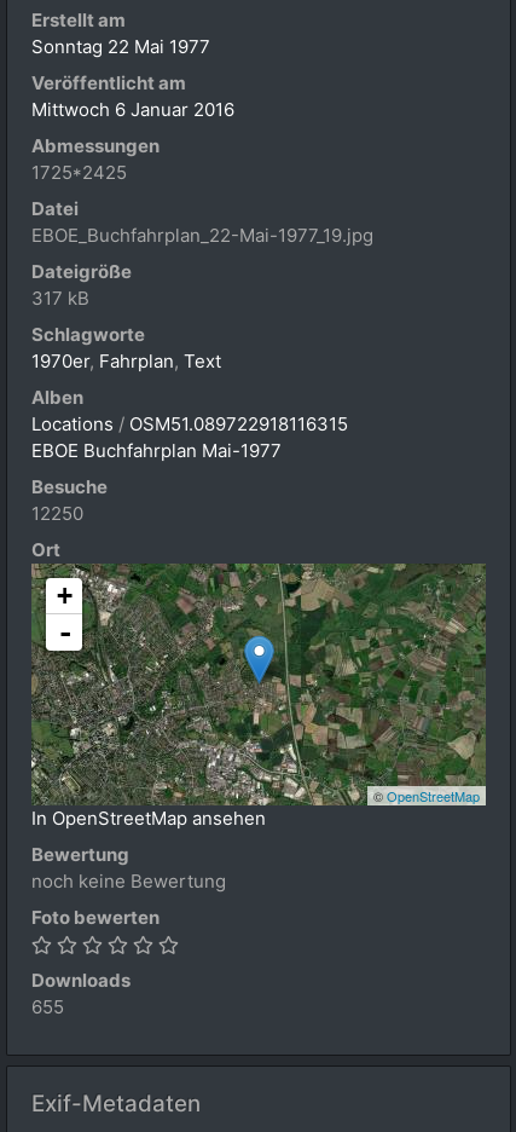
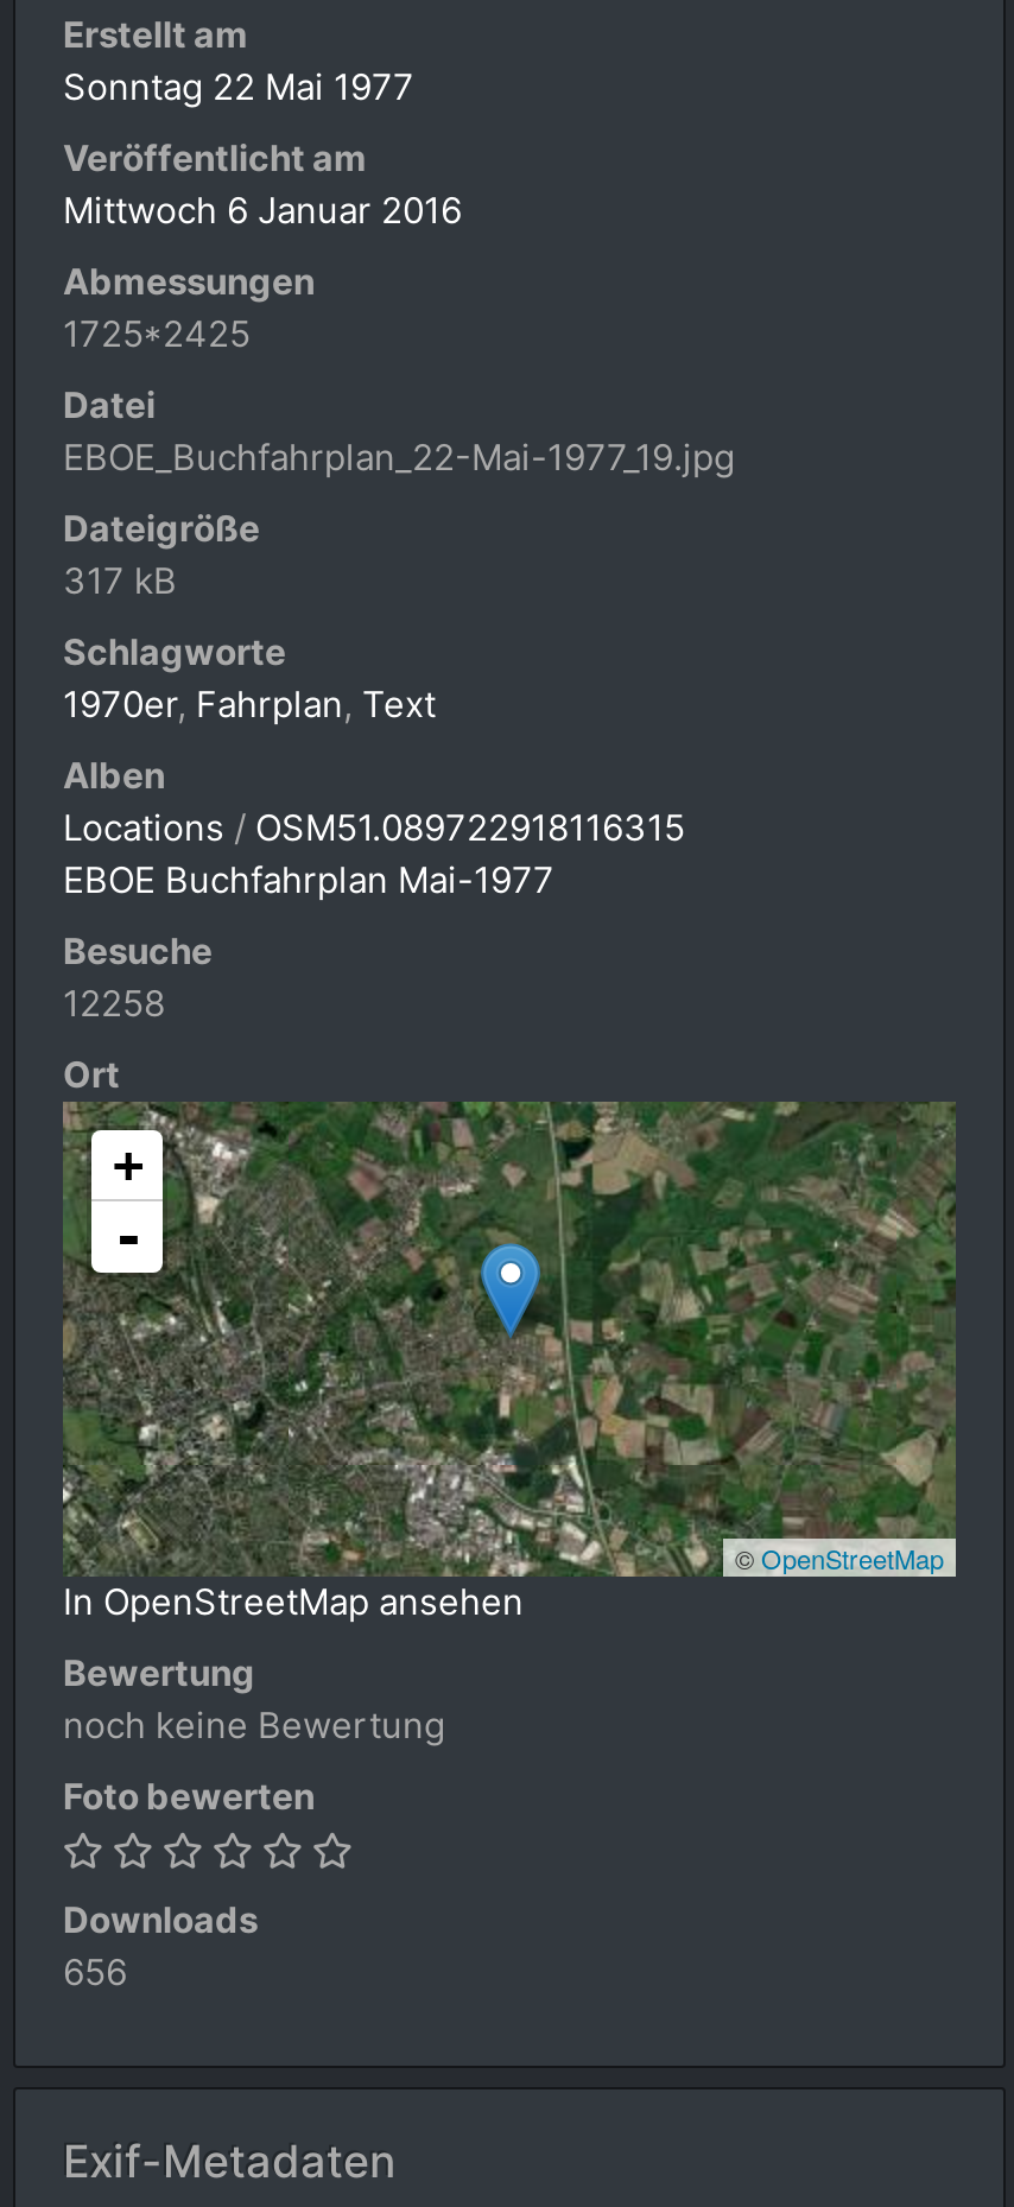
[31,502,83,525] 12250 -> [63,982,165,1027] 12258
[31,996,64,1019] 655 -> [63,1950,127,1995] 656

